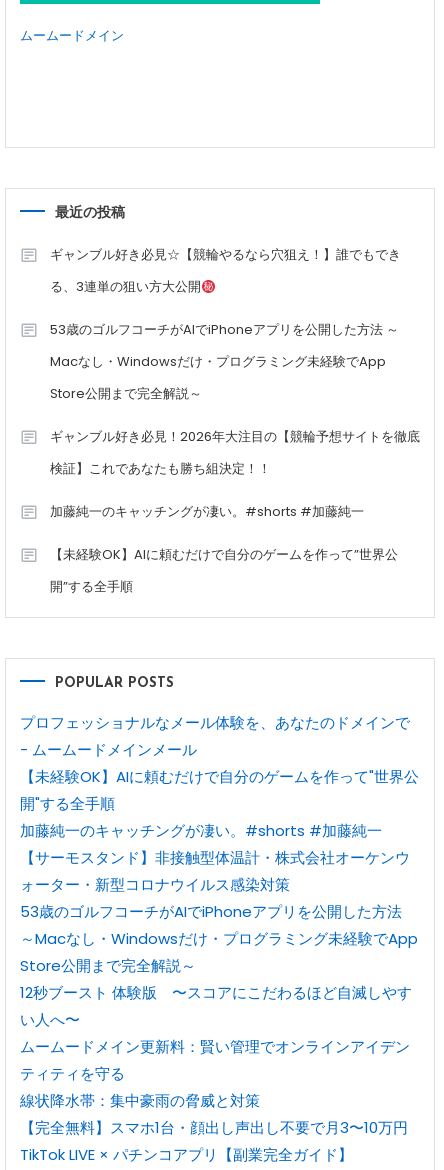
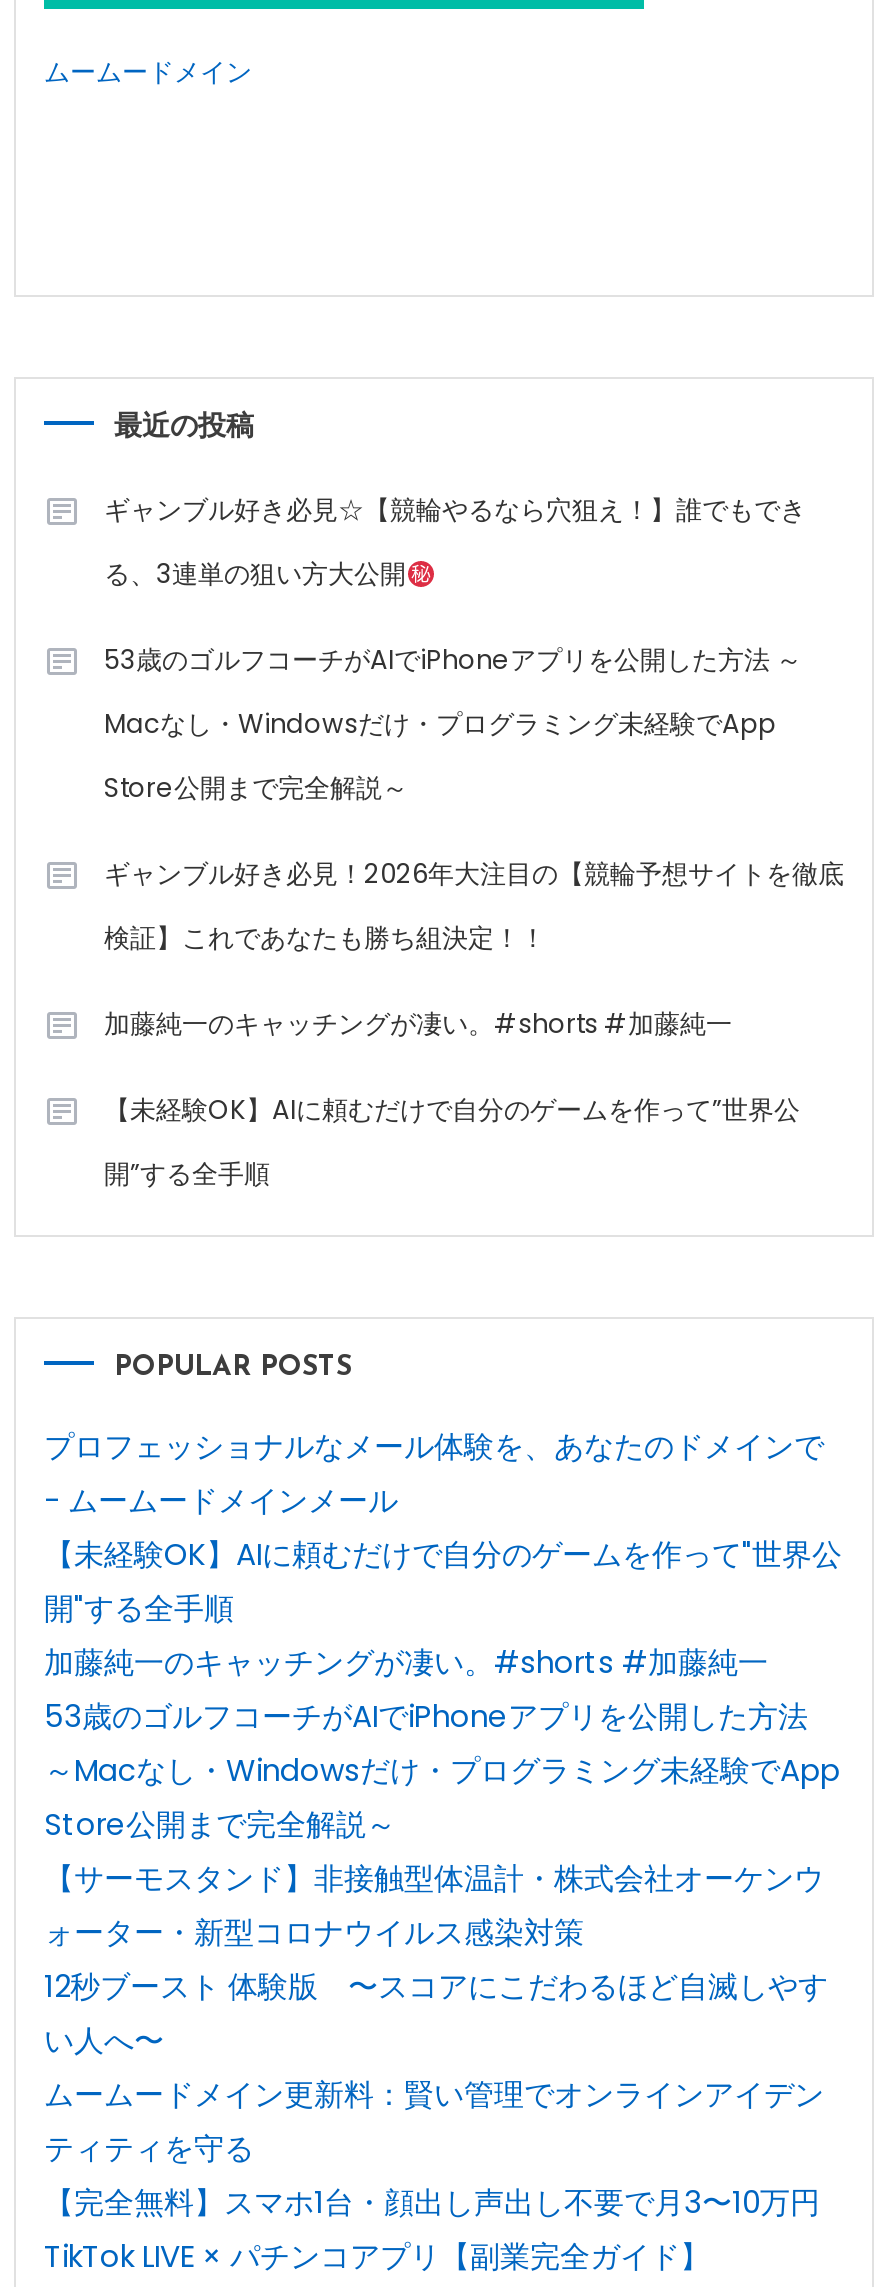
moved [20,847,410,895] -> [44,1858,824,1954]: 【サーモスタンド】非接触型体温計・株式会社オーケンウ | ォーター・新型コロナウイルス感染対策
moved [20,901,418,976] -> [44,1696,840,1846]: 53歳のゴルフコーチがAIでiPhoneアプリを公開した方法 | ～Macなし・Windowsだけ・プログラミング未経験でApp | Store公開まで完全解説～
[20,1090,260,1111] 線状降水帯：集中豪雨の脅威と対策 -> none

